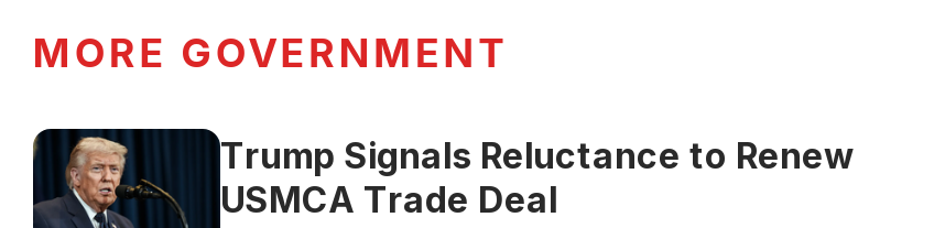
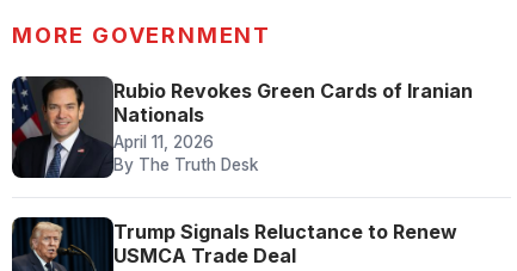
none -> [11,76,473,179] [image] | Rubio Revokes Green Cards of Iranian | Nationals | April 11, 2026 | By The Truth Desk

